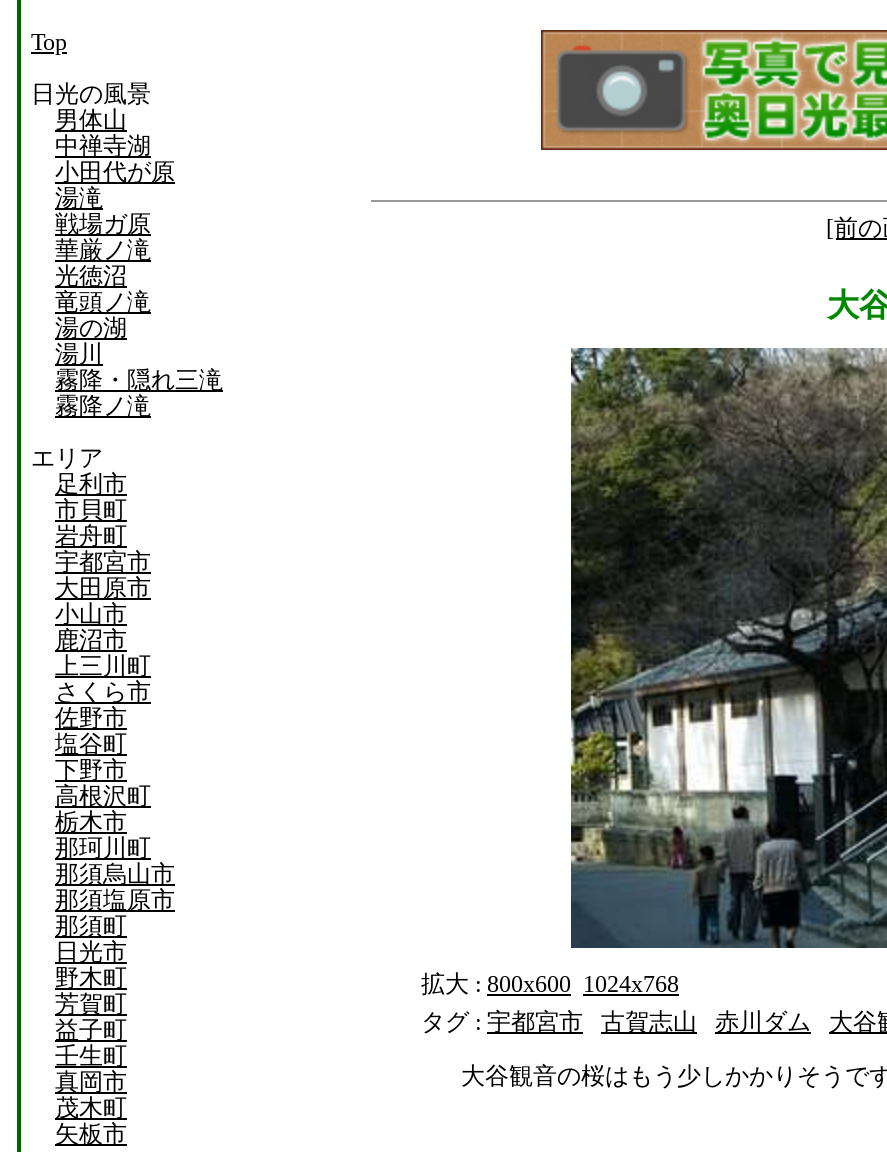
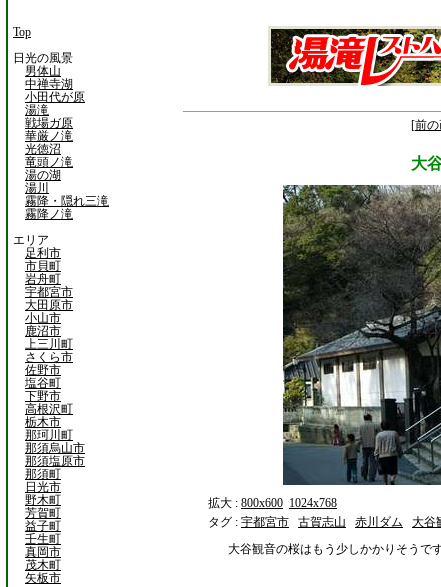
[539,28,881,152] [image] -> [268,26,438,86] [image]

